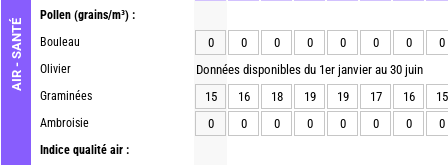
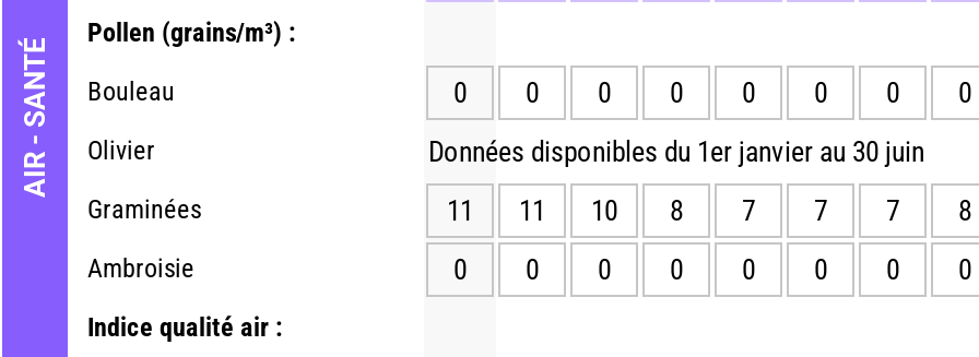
[204,89,216,104] 15 -> [447,195,473,227] 11
[237,89,249,104] 16 -> [519,195,545,227] 11
[270,89,282,104] 18 -> [591,195,617,227] 10
[303,89,315,104] 19 -> [670,195,683,227] 8
[336,89,348,104] 19 -> [742,195,755,227] 7
[369,89,381,104] 17 -> [814,195,827,227] 7
[402,89,414,104] 16 -> [886,195,899,227] 7
[435,89,447,104] 15 -> [958,195,971,227] 8

